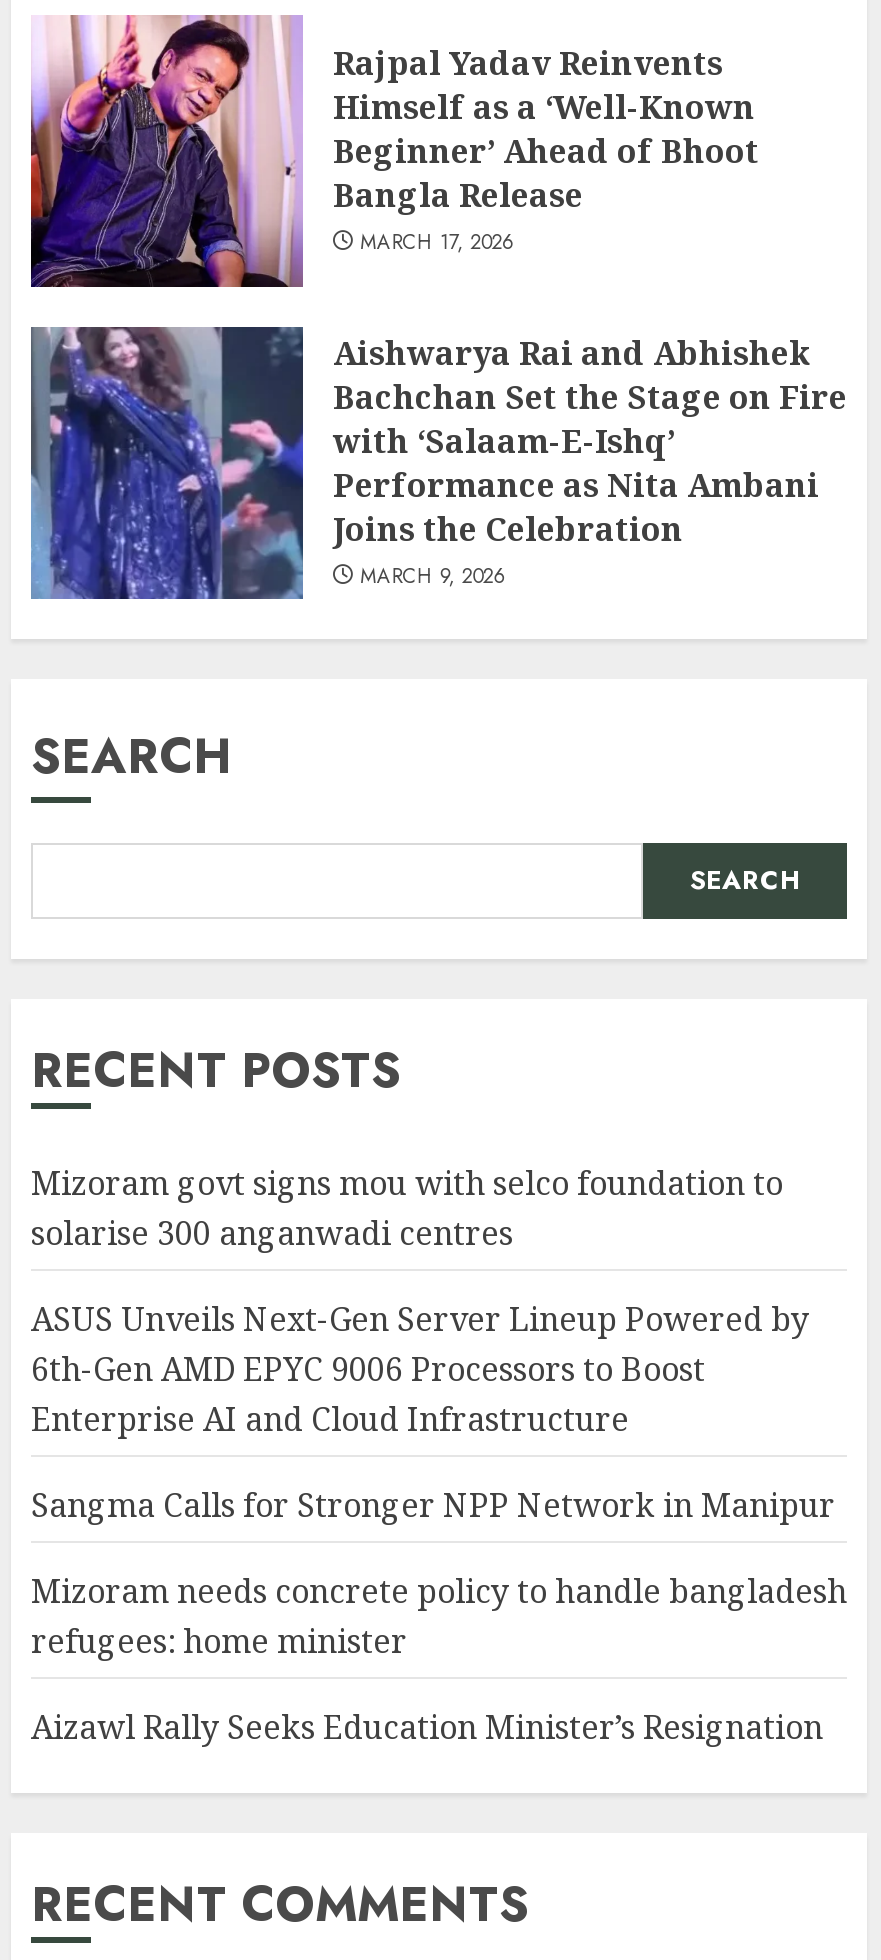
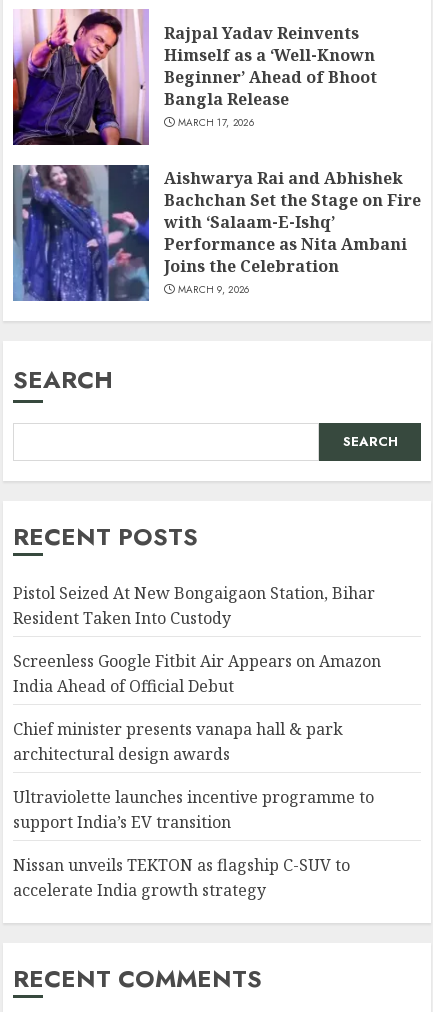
[31,1160,783,1254] Mizoram govt signs mou with selco foundation to | solarise 300 anganwadi centres -> [13,582,375,629] Pistol Seized At New Bongaigaon Station, Bihar | Resident Taken Into Custody
[31,1296,809,1440] ASUS Unveils Next-Gen Server Lineup Powered by | 6th-Gen AMD EPYC 9006 Processors to Boost | Enterprise AI and Cloud Infrastructure -> [13,650,381,697] Screenless Google Fitbit Air Appears on Amazon | India Ahead of Official Debut
[31,1482,835,1526] Sangma Calls for Stronger NPP Network in Manipur -> [13,718,343,765] Chief minister presents vanapa hall & park | architectural design awards
[31,1568,847,1662] Mizoram needs concrete policy to handle bangladesh | refugees: home minister -> [13,786,374,833] Ultraviolette launches incentive programme to | support India’s EV transition
[31,1704,823,1748] Aizawl Rally Seeks Education Minister’s Resignation -> [13,854,350,901] Nissan unveils TEKTON as flagship C-SUV to | accelerate India growth strategy

